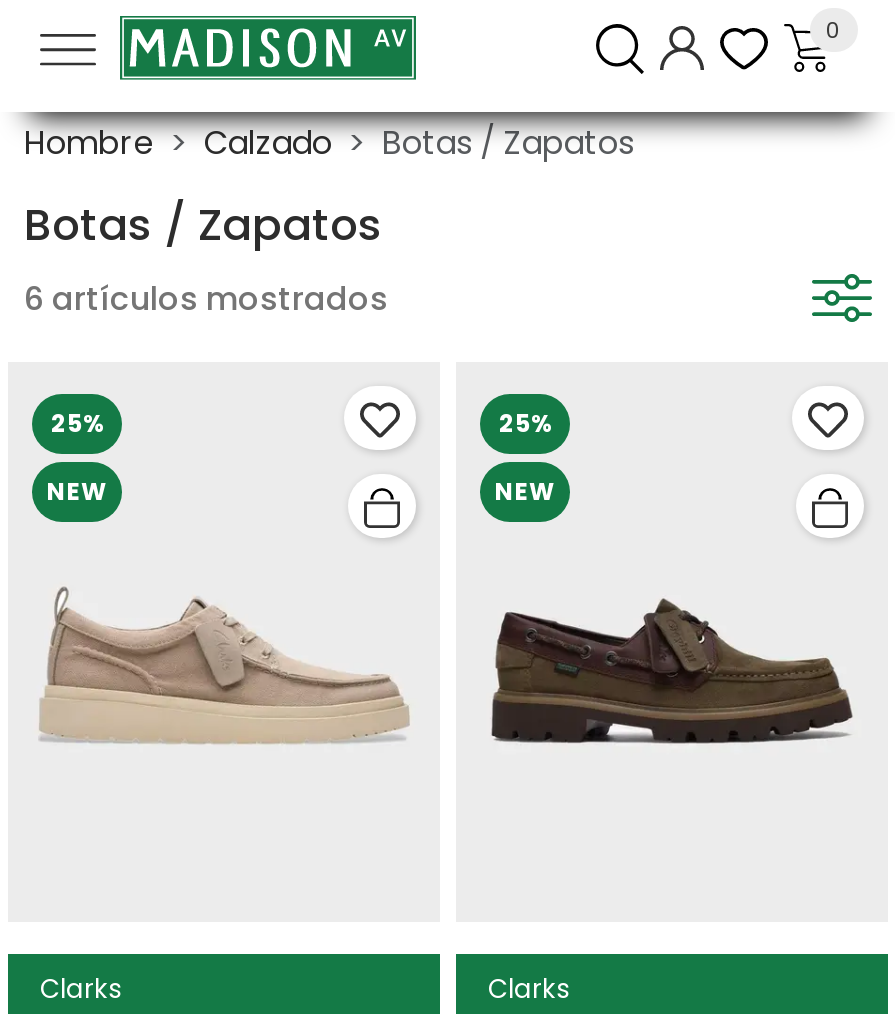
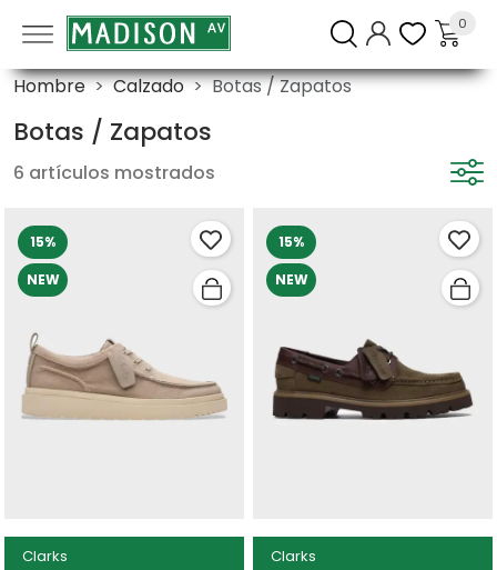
[51,406,103,440] 25% -> [30,232,55,251] 15%
[499,406,551,440] 25% -> [278,232,304,251] 15%

